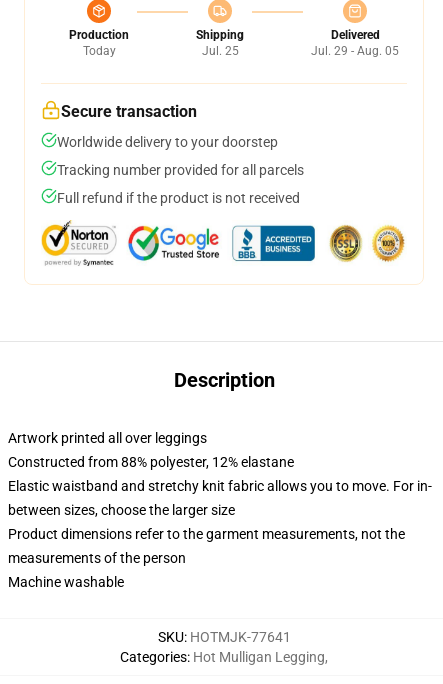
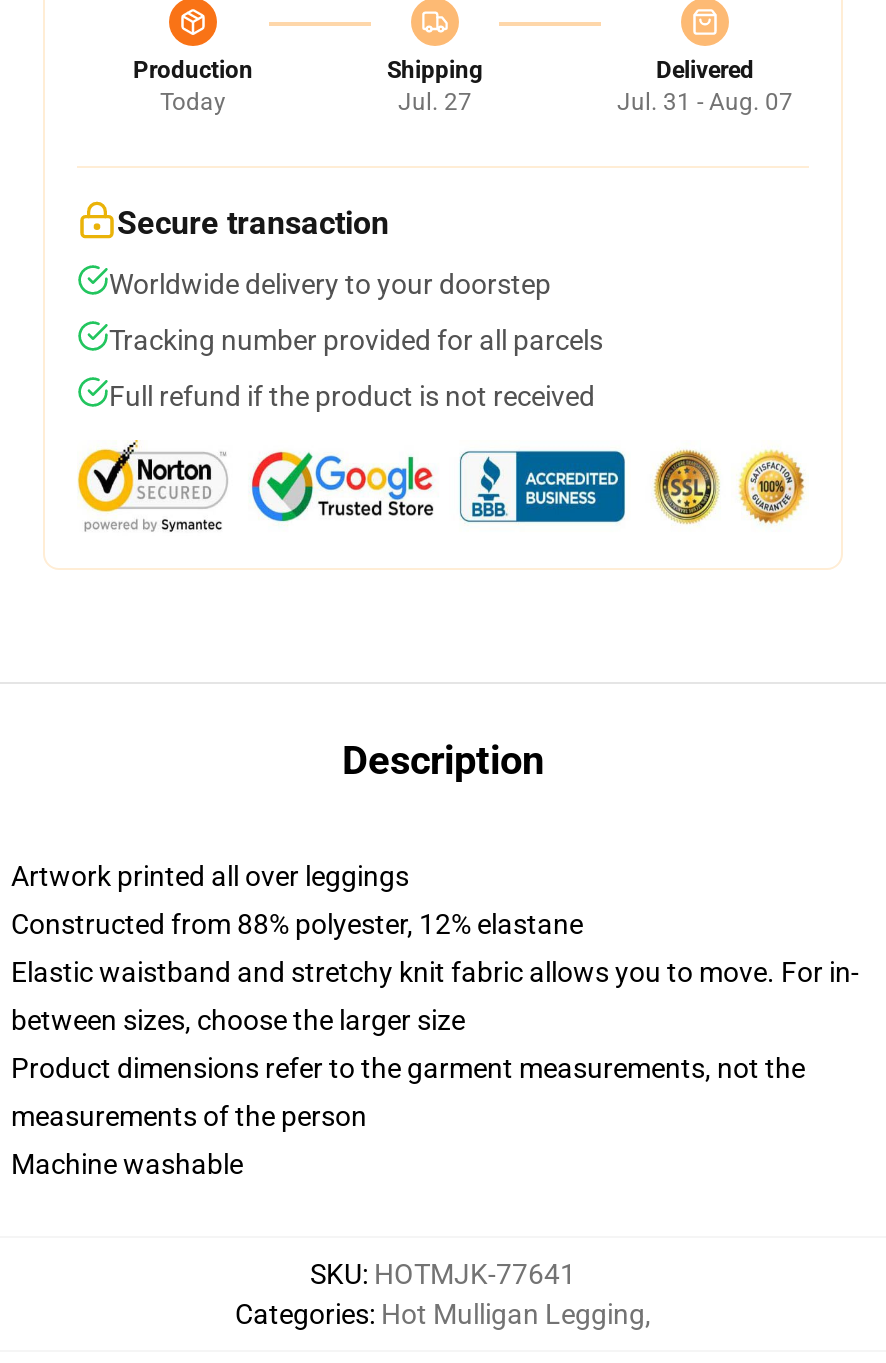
[201,44,238,58] Jul. 25 -> [398,88,472,116] Jul. 27
[311,44,399,58] Jul. 29 - Aug. 05 -> [617,88,793,116] Jul. 31 - Aug. 07

